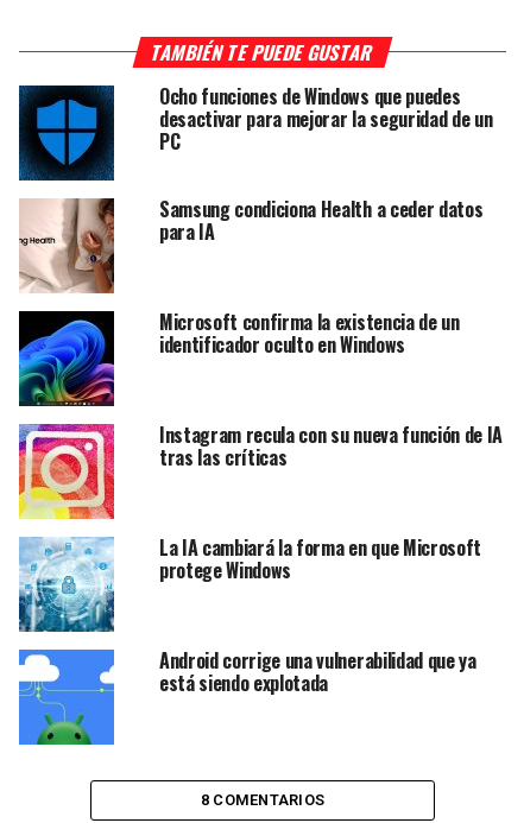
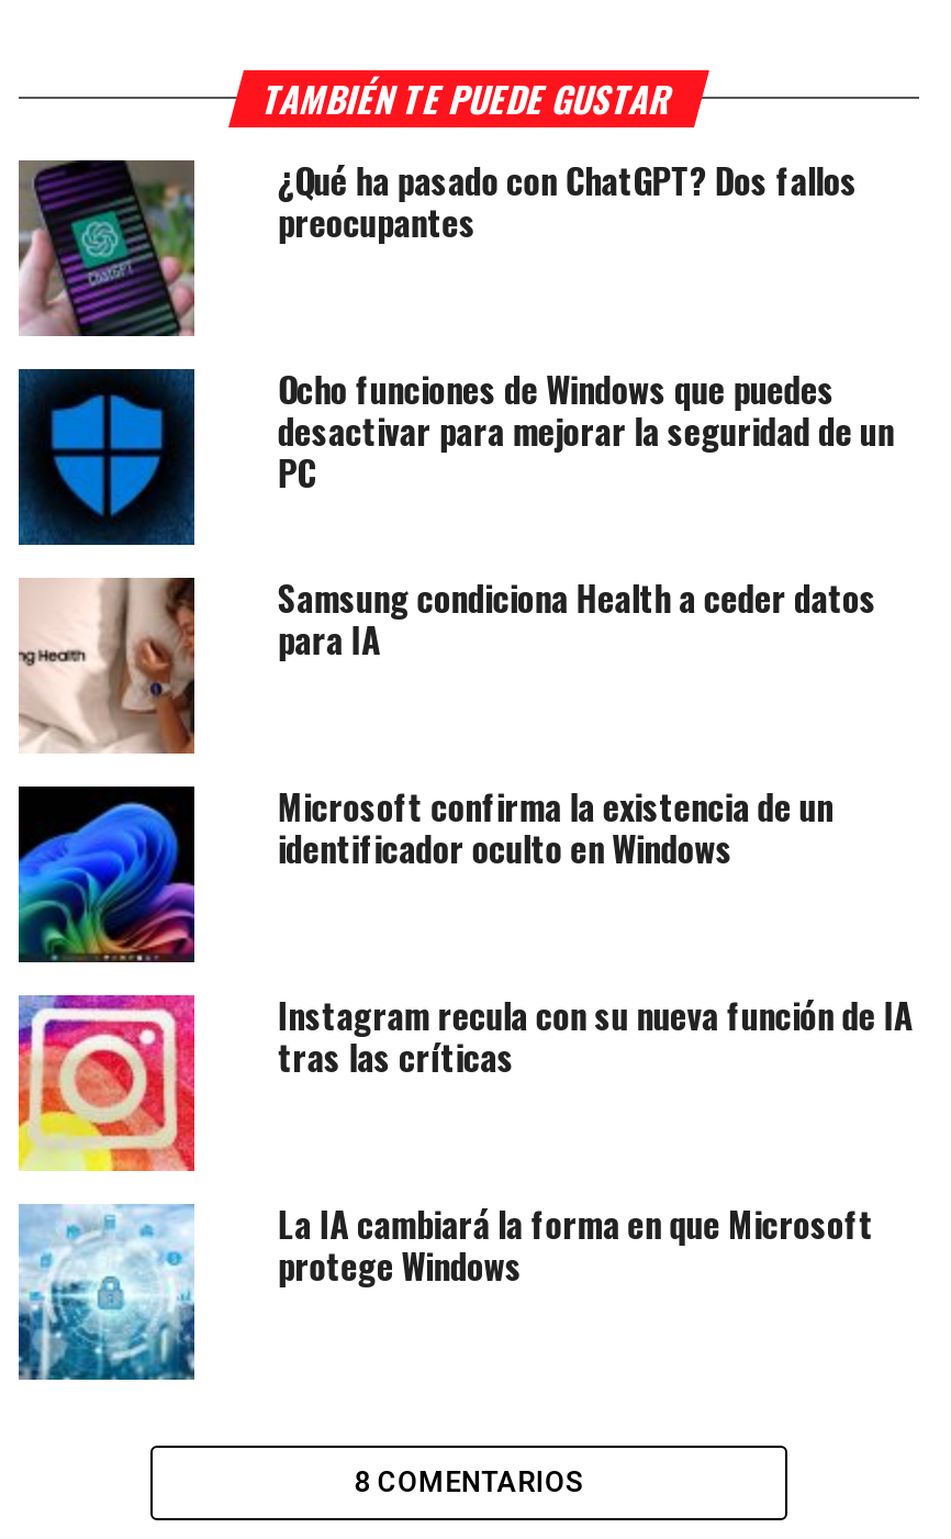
none -> [16,155,857,338] [image] | ¿Qué ha pasado con ChatGPT? Dos fallos | preocupantes
moved [18,82,503,585] -> [16,363,913,1293]: [image] | Ocho funciones de Windows que puedes | desactivar para mejorar la seguridad de un | ... | La IA cambiará la forma en que Microsoft | protege Windows
moved [17,536,116,634] -> [14,1202,199,1384]: [image]
[18,647,476,746] [image] | Android corrige una vulnerabilidad que ya | está siendo explotada -> none

